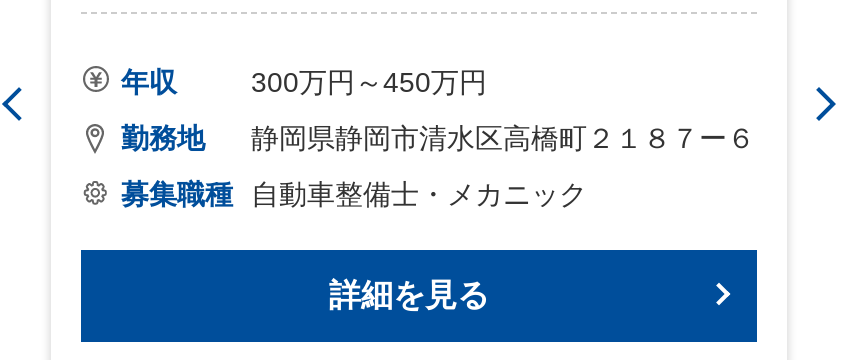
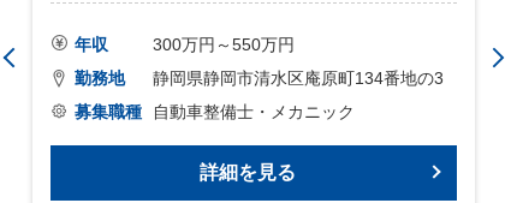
[251,66,487,98] 300万円～450万円 -> [153,35,295,54] 300万円～550万円
[251,122,755,154] 静岡県静岡市清水区高橋町２１８７ー６ -> [153,68,444,88] 静岡県静岡市清水区庵原町134番地の3

